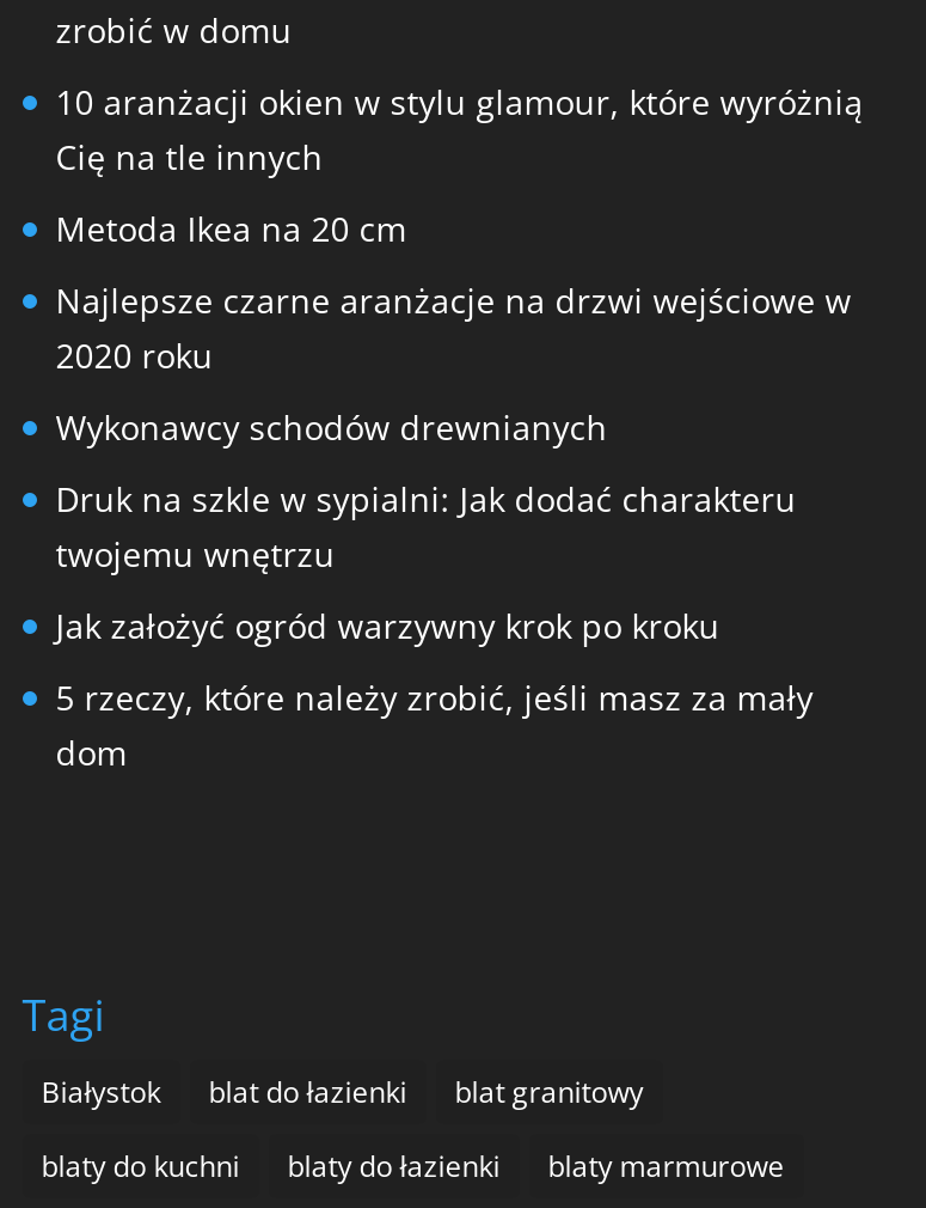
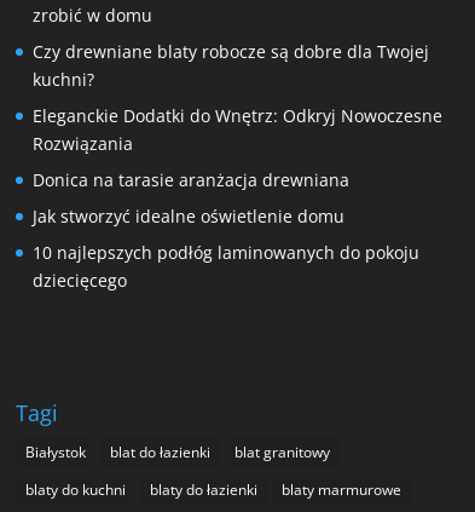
[56,78,863,774] 10 aranżacji okien w stylu glamour, które wyróżnią | Cię na tle innych | Metoda Ikea na 20 cm | Najlepsze czarne aranżacje na drzwi wejściowe w | 2020 roku | Wykonawcy schodów drewnianych | Druk na szkle w sypialni: Jak dodać charakteru | twojemu wnętrzu | Jak założyć ogród warzywny krok po kroku | 5 rzeczy, które należy zrobić, jeśli masz za mały | dom -> [32,40,442,291] Czy drewniane blaty robocze są dobre dla Twojej | kuchni? | Eleganckie Dodatki do Wnętrz: Odkryj Nowoczesne | Rozwiązania | Donica na tarasie aranżacja drewniana | Jak stworzyć idealne oświetlenie domu | 10 najlepszych podłóg laminowanych do pokoju | dziecięcego

